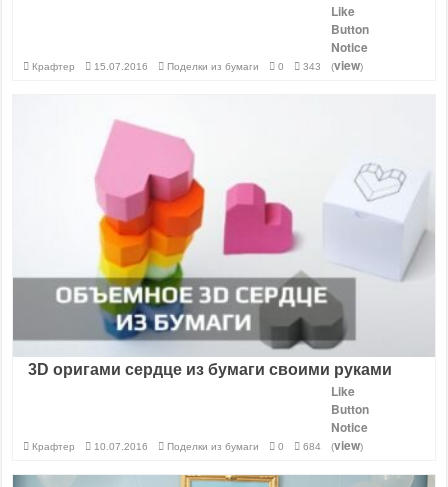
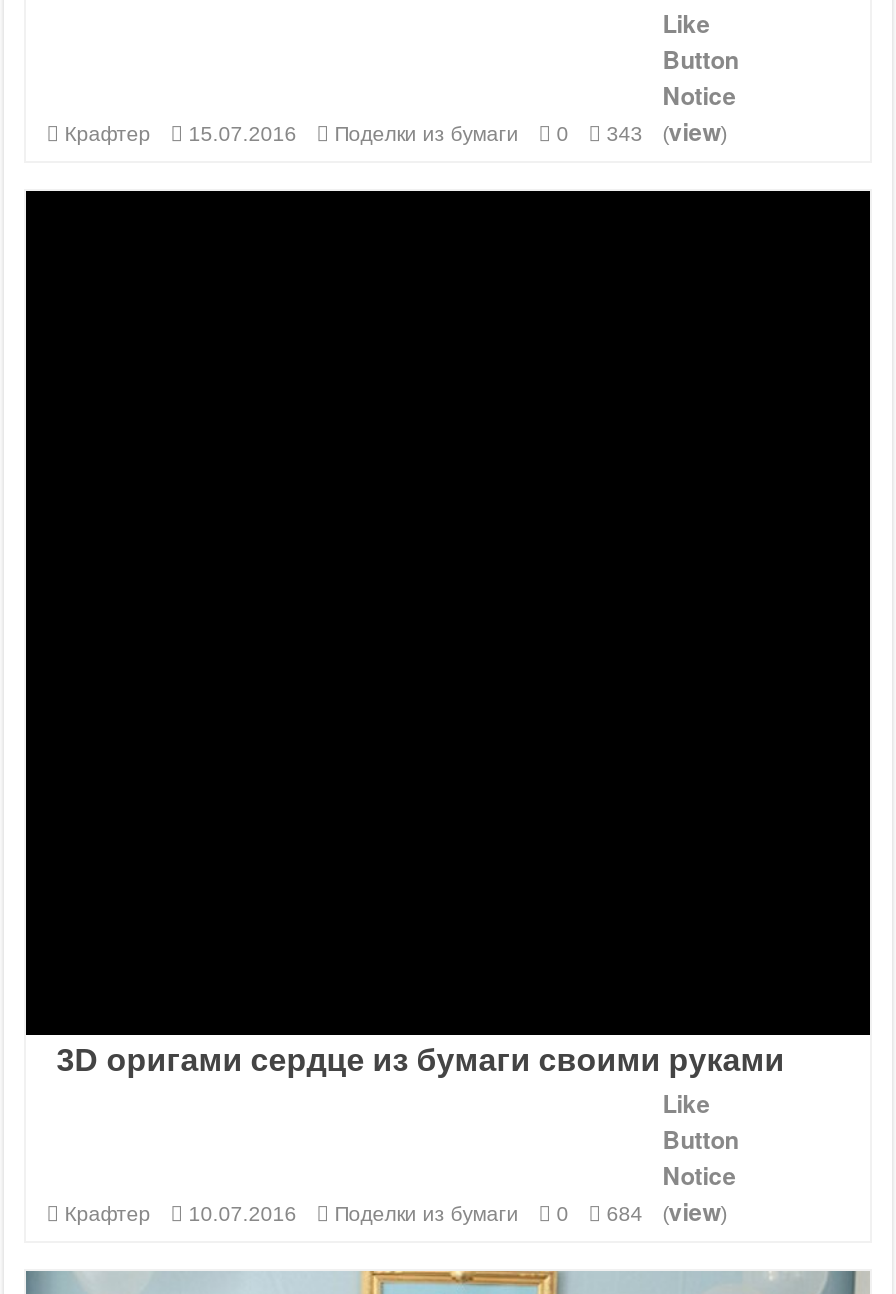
[13,95,435,358] [image] -> none

